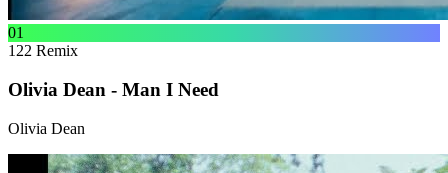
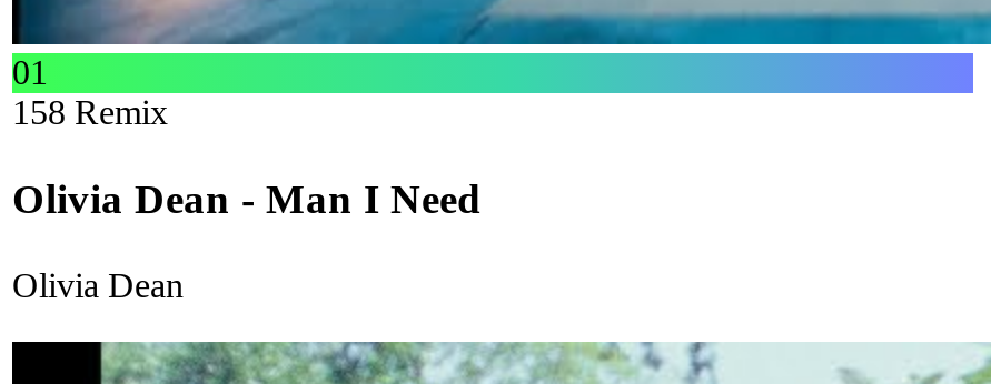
[8,42,78,59] 122 Remix -> [12,94,168,132] 158 Remix

